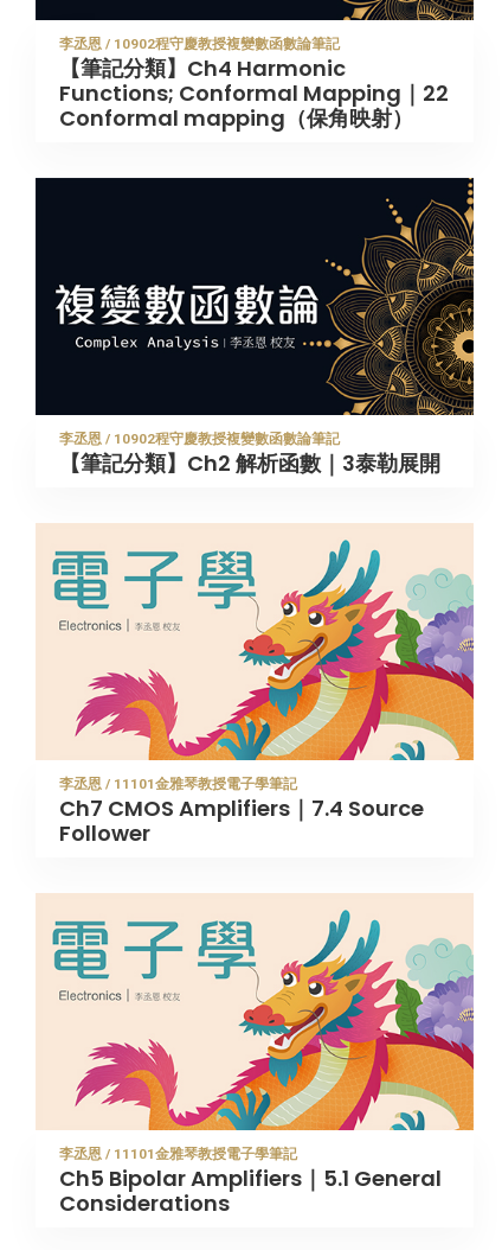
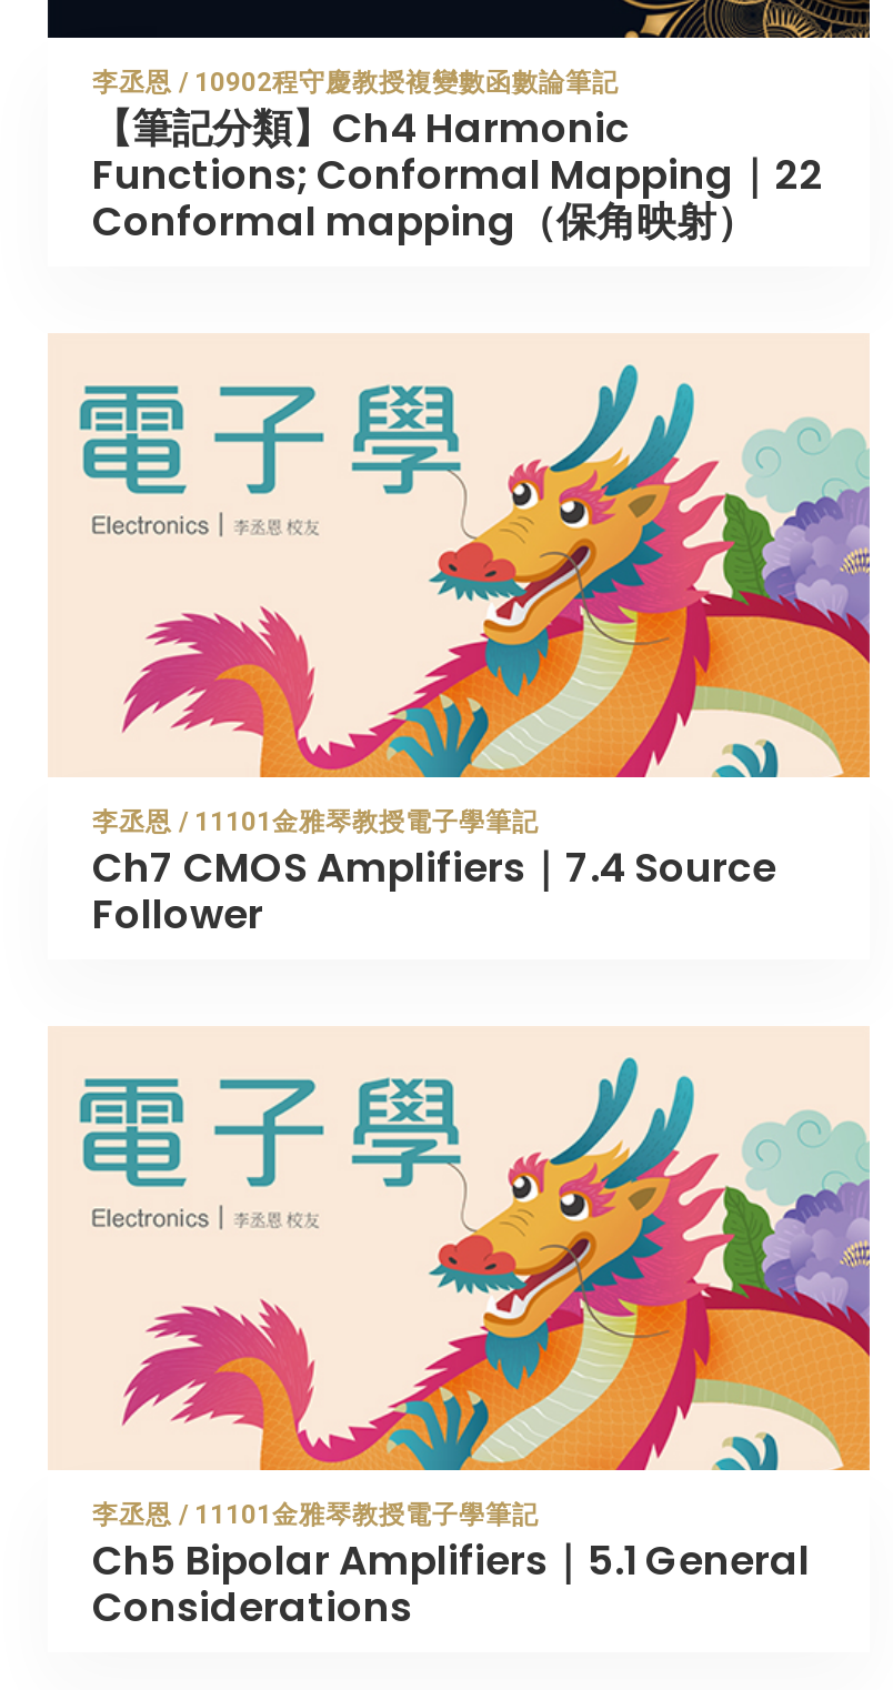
[34,177,475,478] [image] | 李丞恩 / 10902程守慶教授複變數函數論筆記 | 【筆記分類】Ch2 解析函數｜3泰勒展開 -> none

